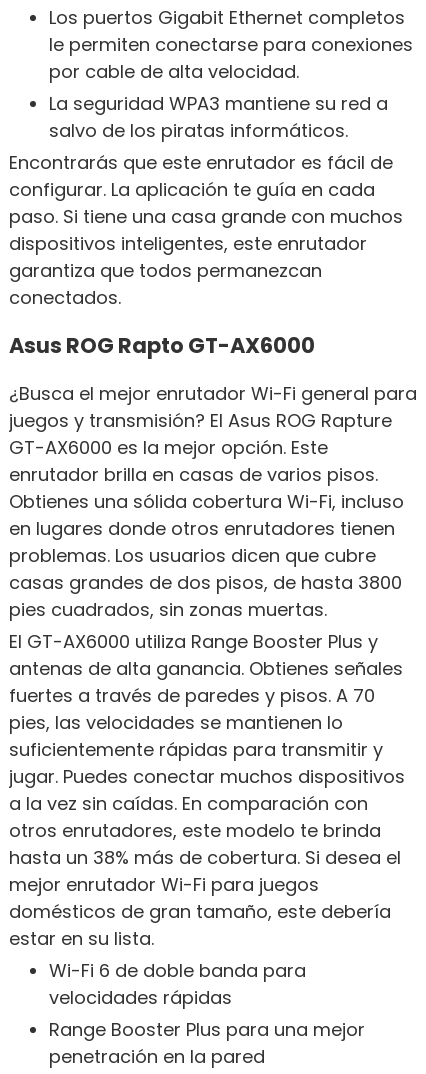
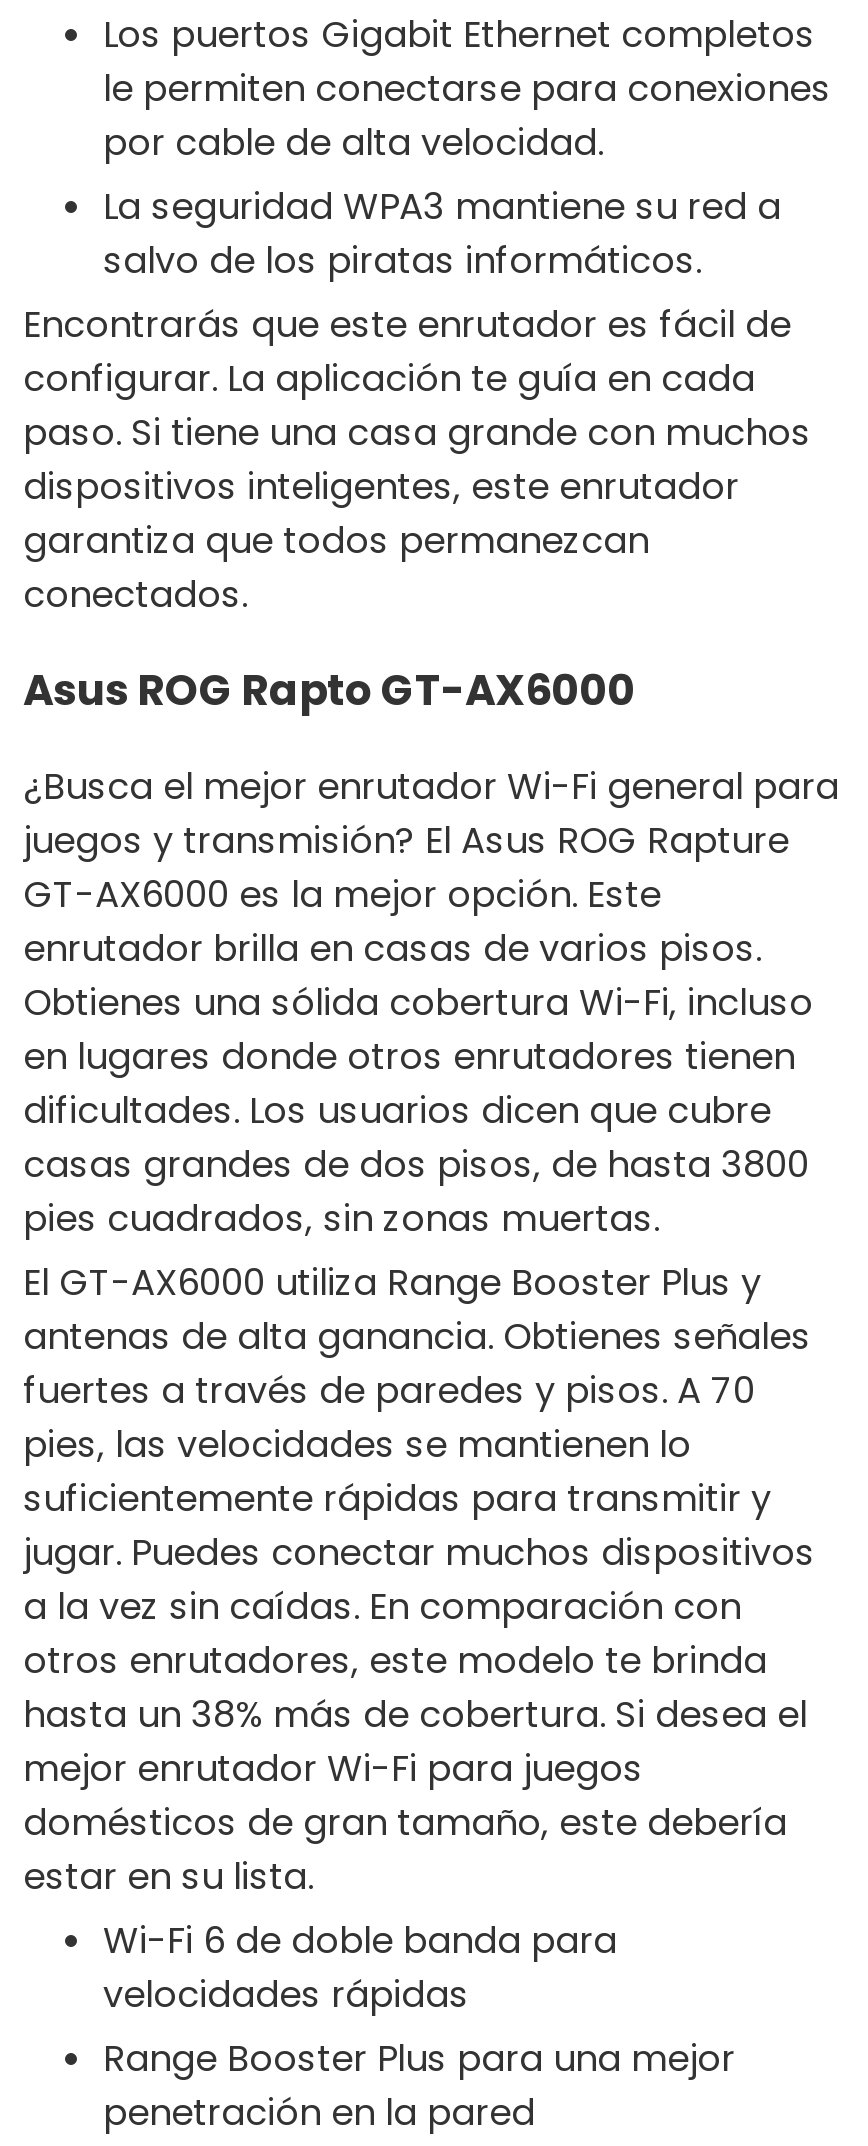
[9,542,376,567] problemas. Los usuarios dicen que cubre -> [23,1085,771,1135] dificultades. Los usuarios dicen que cubre

